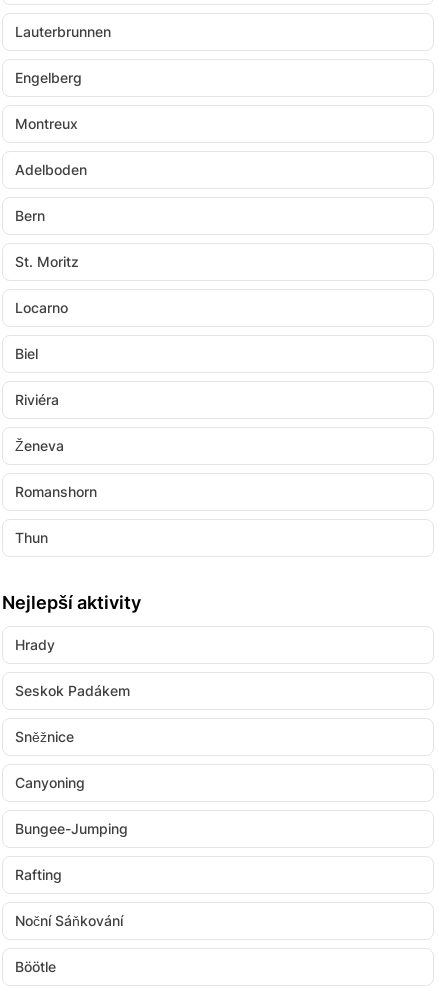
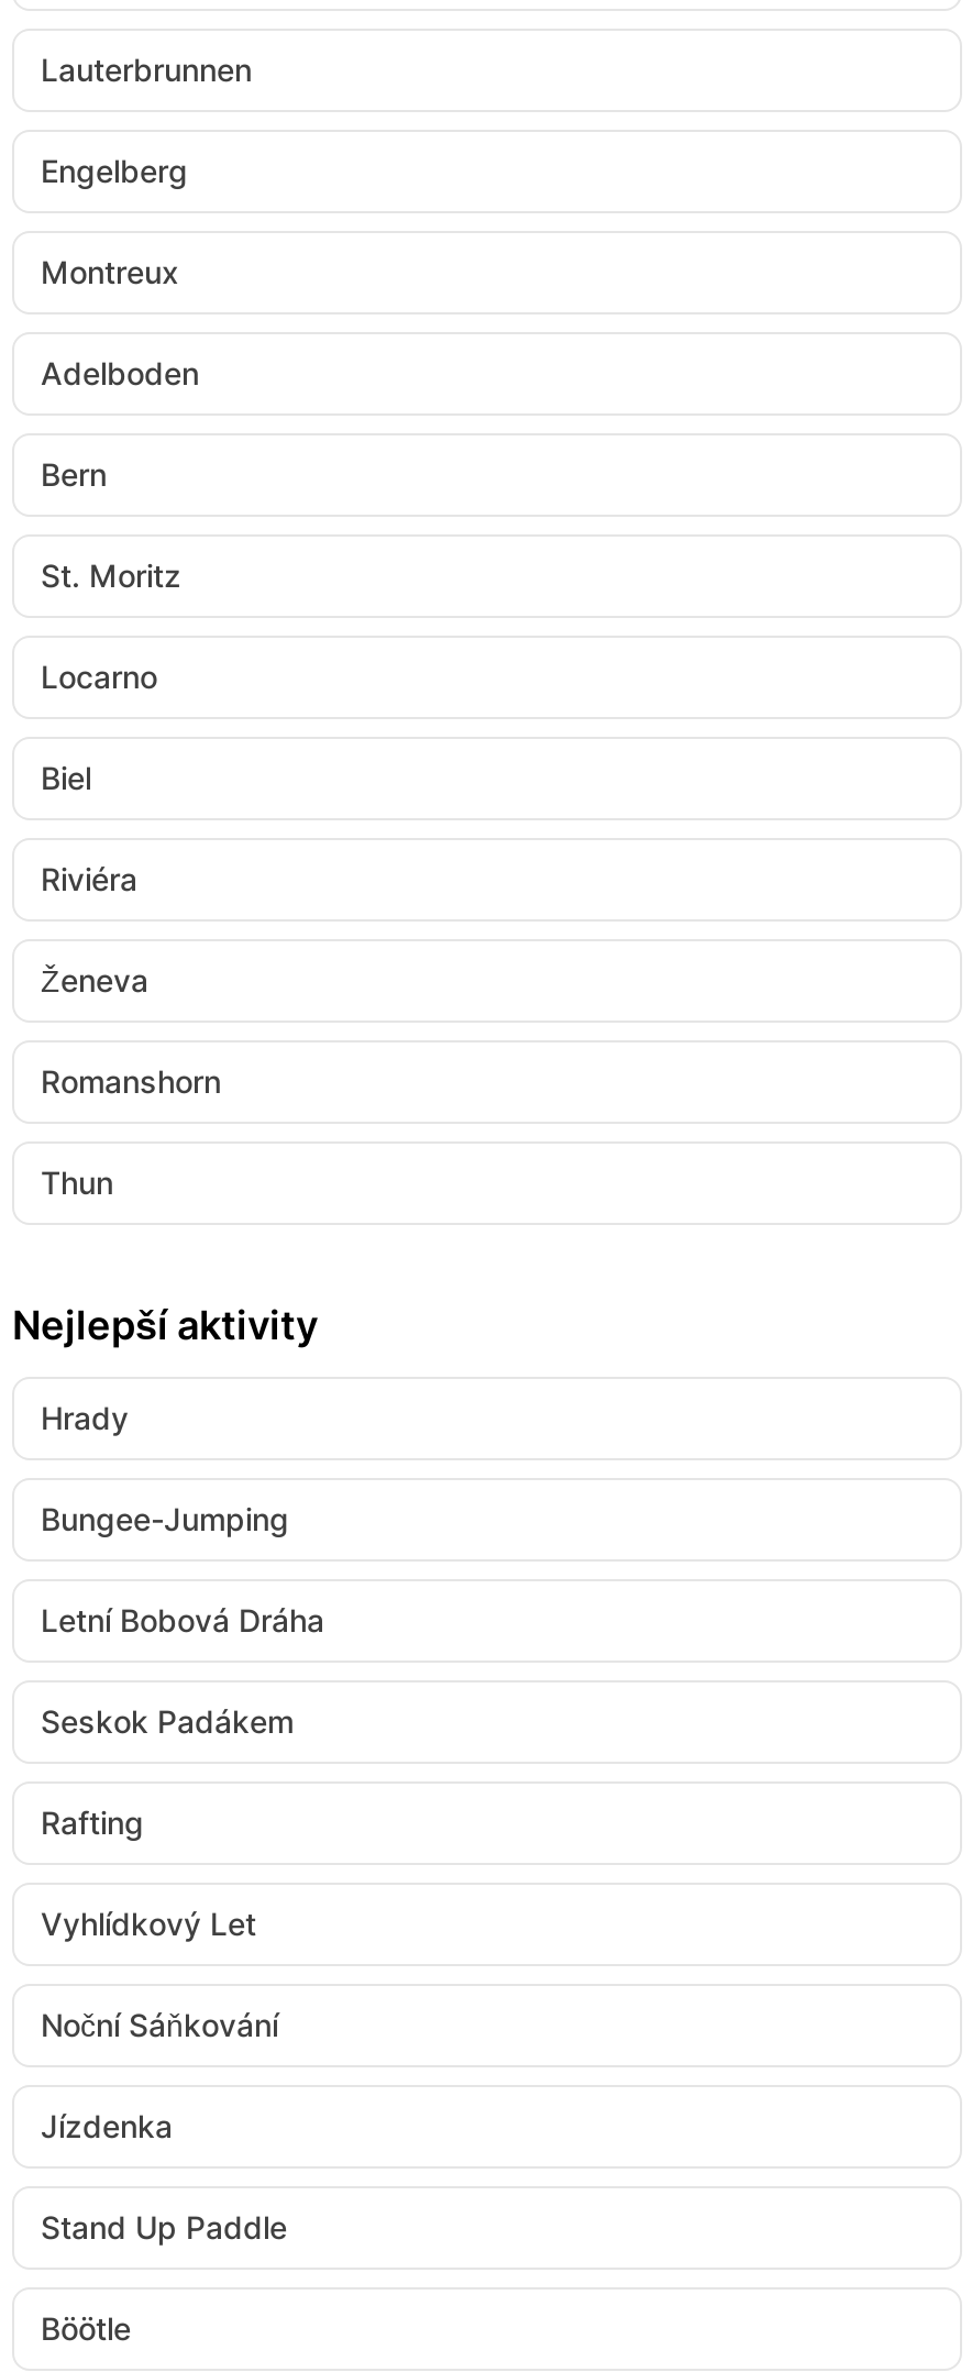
none -> [41,1601,324,1639] Letní Bobová Dráha
[15,728,85,791] Sněžnice | Canyoning -> none
moved [15,820,128,837] -> [41,1500,289,1537]: Bungee-Jumping
moved [15,866,62,883] -> [41,1803,144,1841]: Rafting
none -> [41,1905,256,1942] Vyhlídkový Let
none -> [41,2107,287,2246] Jízdenka | Stand Up Paddle

